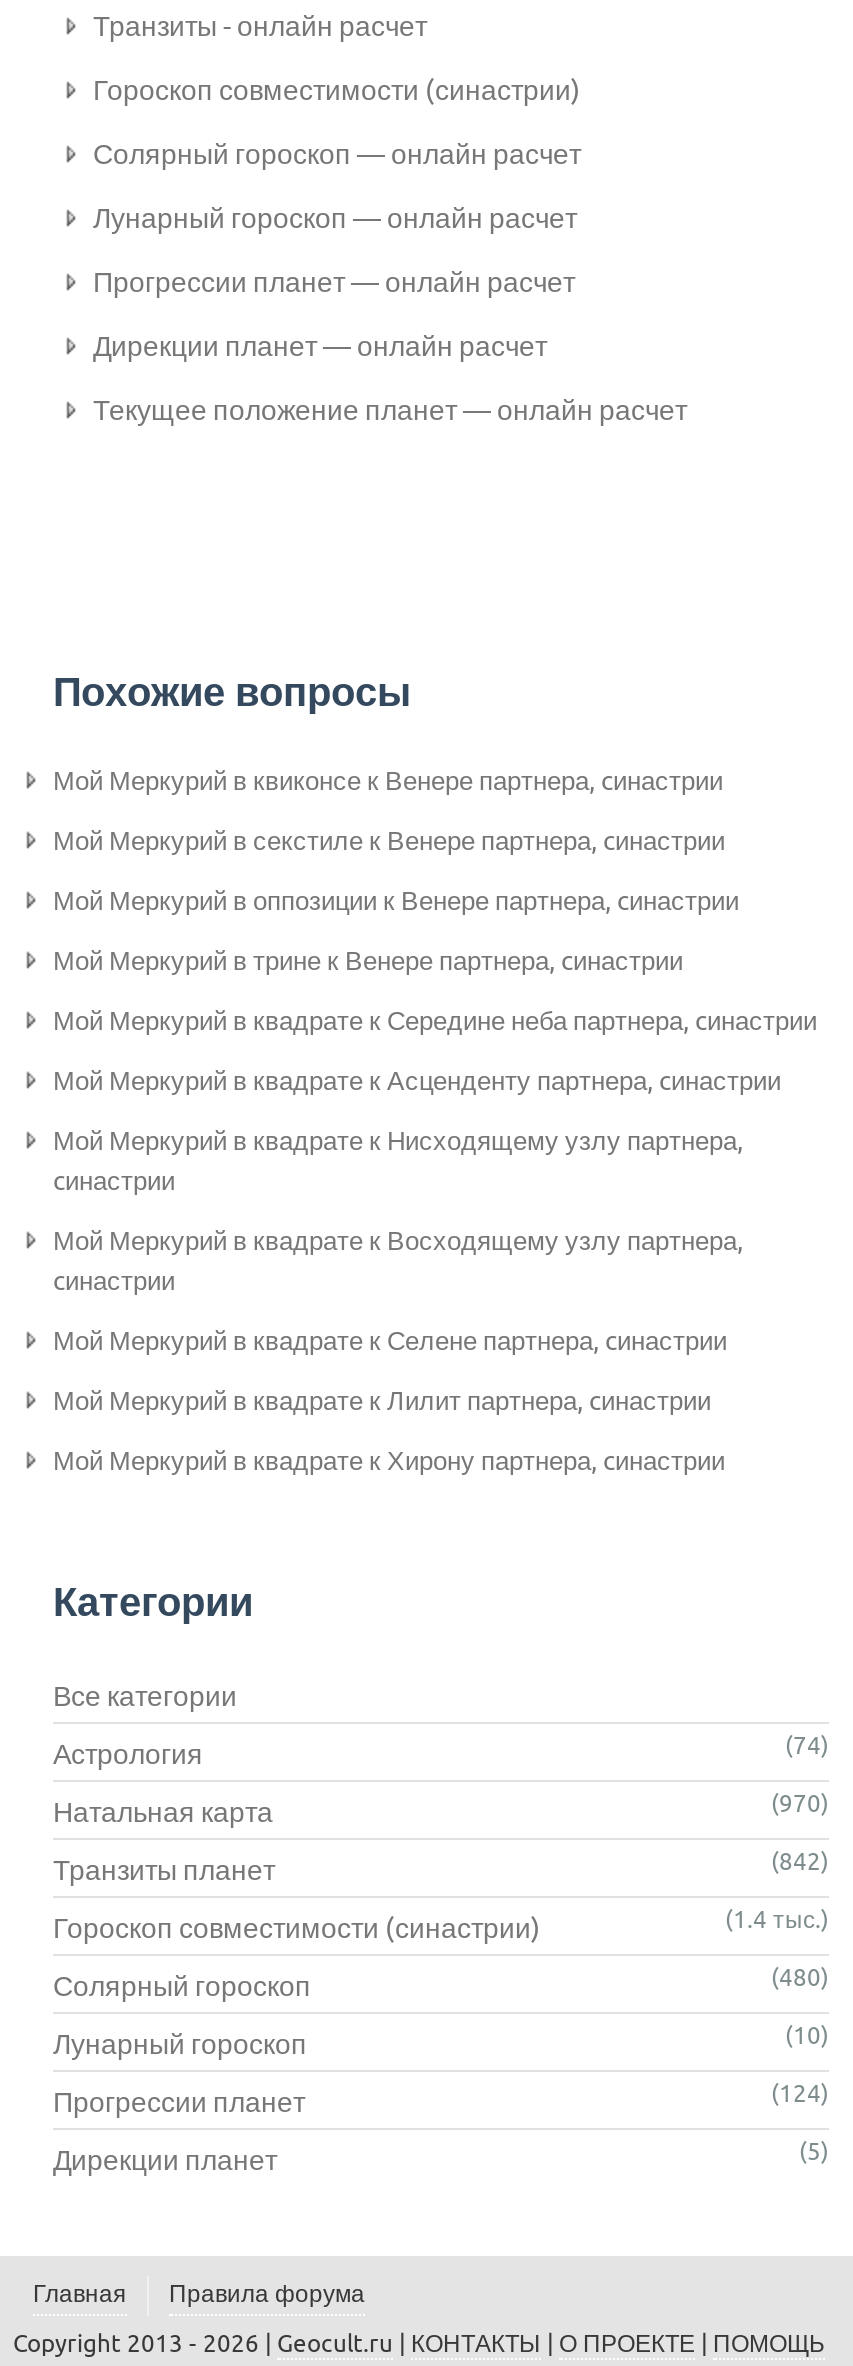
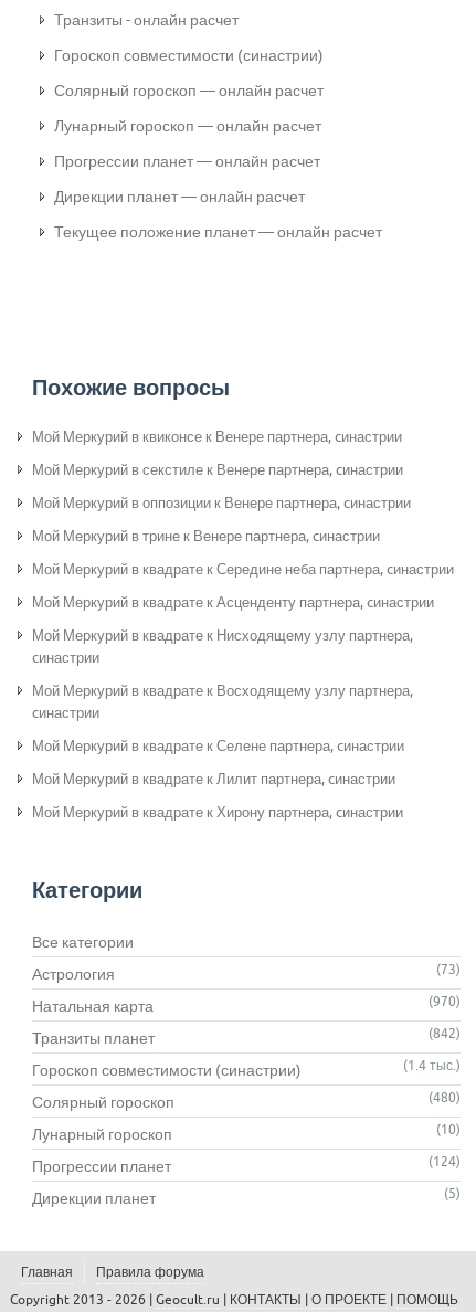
[785,1732,829,1760] (74) -> [436,962,461,977] (73)

